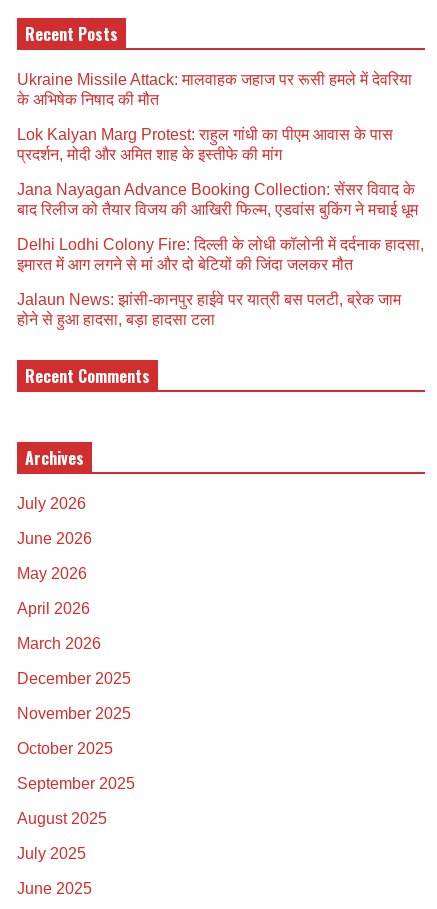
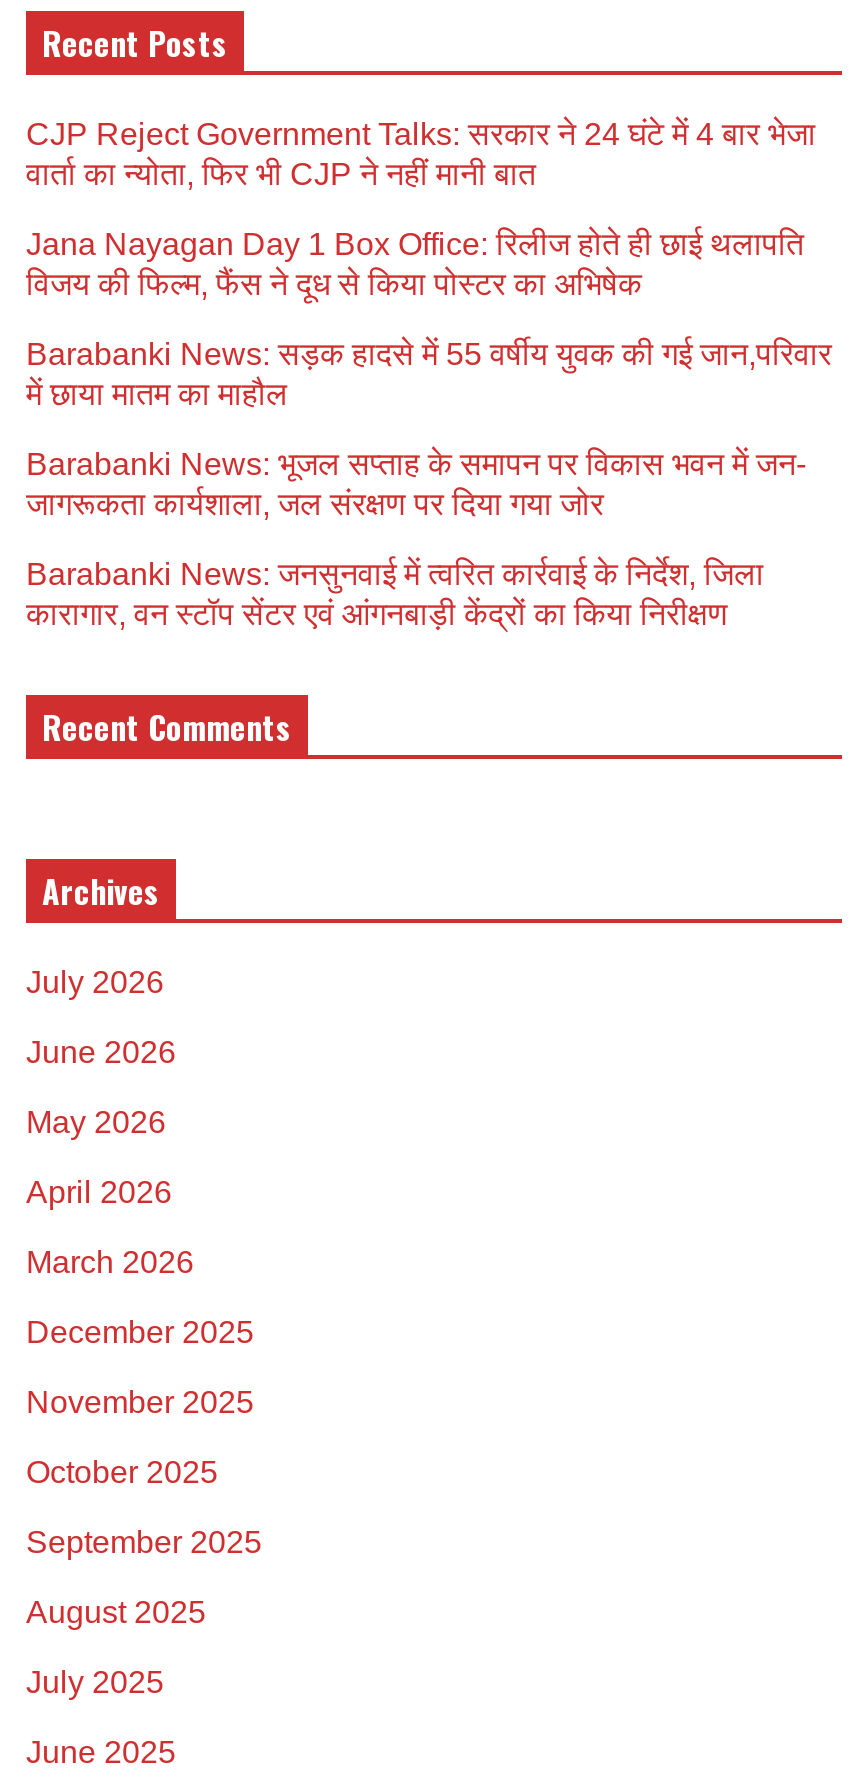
[17,71,412,108] Ukraine Missile Attack: मालवाहक जहाज पर रूसी हमले में देवरिया | के अभिषेक निषाद की मौत -> [26,117,816,191] CJP Reject Government Talks: सरकार ने 24 घंटे में 4 बार भेजा | वार्ता का न्योता, फिर भी CJP ने नहीं मानी बात
[17,126,393,163] Lok Kalyan Marg Protest: राहुल गांधी का पीएम आवास के पास | प्रदर्शन, मोदी और अमित शाह के इस्तीफे की मांग -> [26,227,804,301] Jana Nayagan Day 1 Box Office: रिलीज होते ही छाई थलापति | विजय की फिल्म, फैंस ने दूध से किया पोस्टर का अभिषेक
[17,181,418,218] Jana Nayagan Advance Booking Collection: सेंसर विवाद के | बाद रिलीज को तैयार विजय की आखिरी फिल्म, एडवांस बुकिंग ने मचाई धूम -> [26,337,832,411] Barabanki News: सड़क हादसे में 55 वर्षीय युवक की गई जान,परिवार | में छाया मातम का माहौल
[17,236,424,273] Delhi Lodhi Colony Fire: दिल्ली के लोधी कॉलोनी में दर्दनाक हादसा, | इमारत में आग लगने से मां और दो बेटियों की जिंदा जलकर मौत -> [26,447,806,521] Barabanki News: भूजल सप्ताह के समापन पर विकास भवन में जन- | जागरूकता कार्यशाला, जल संरक्षण पर दिया गया जोर
[17,291,401,328] Jalaun News: झांसी-कानपुर हाईवे पर यात्री बस पलटी, ब्रेक जाम | होने से हुआ हादसा, बड़ा हादसा टला -> [26,557,764,631] Barabanki News: जनसुनवाई में त्वरित कार्रवाई के निर्देश, जिला | कारागार, वन स्टॉप सेंटर एवं आंगनबाड़ी केंद्रों का किया निरीक्षण

